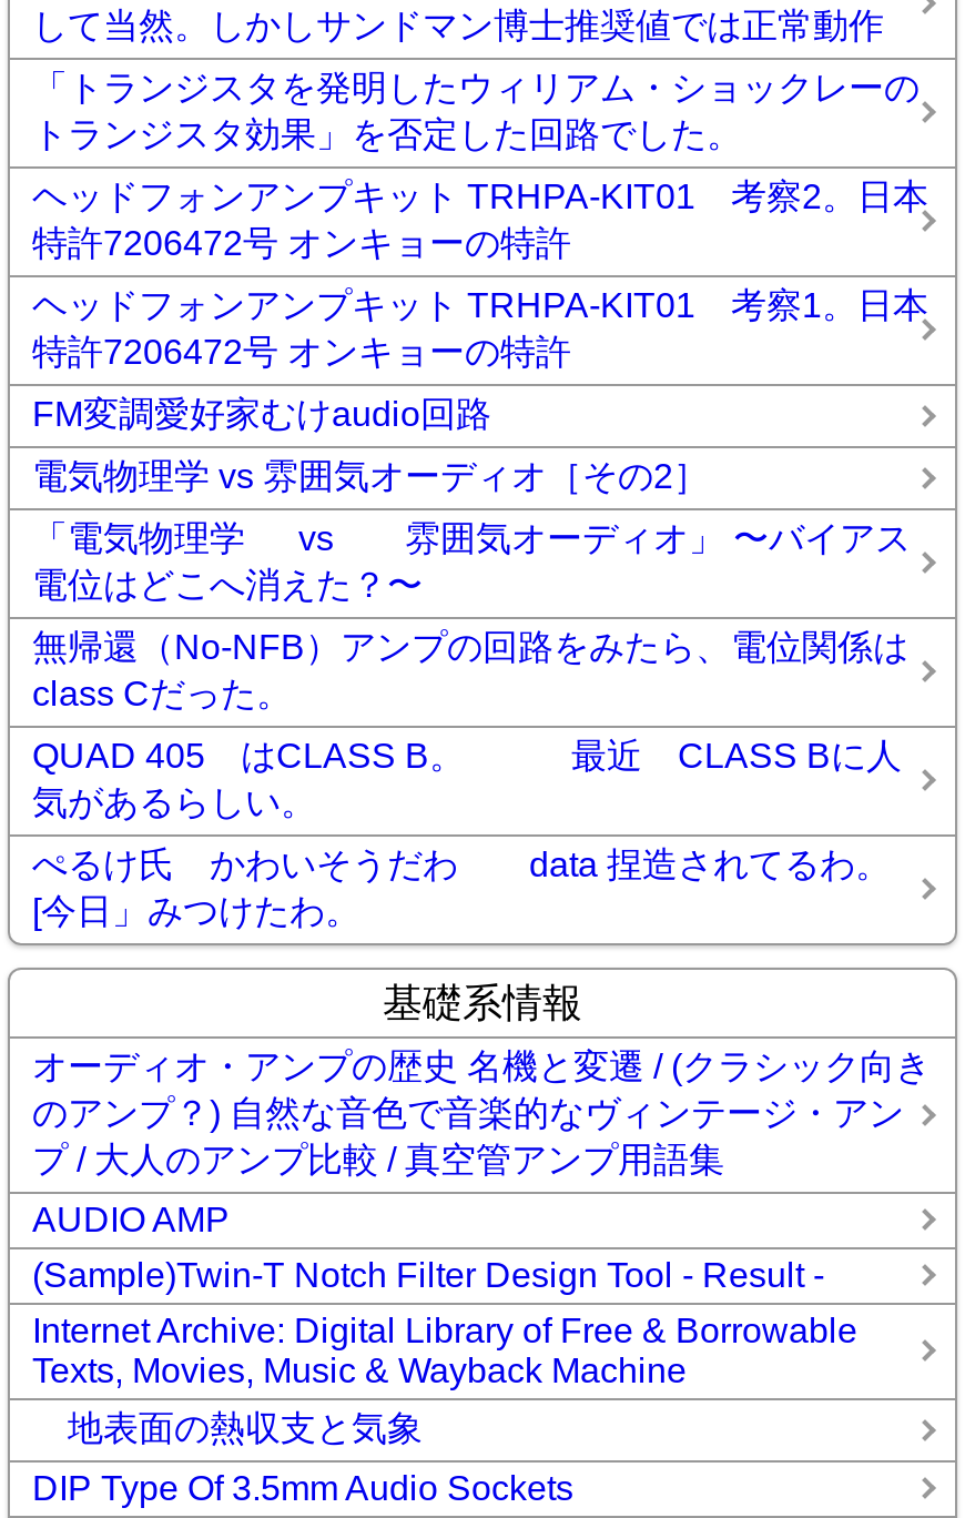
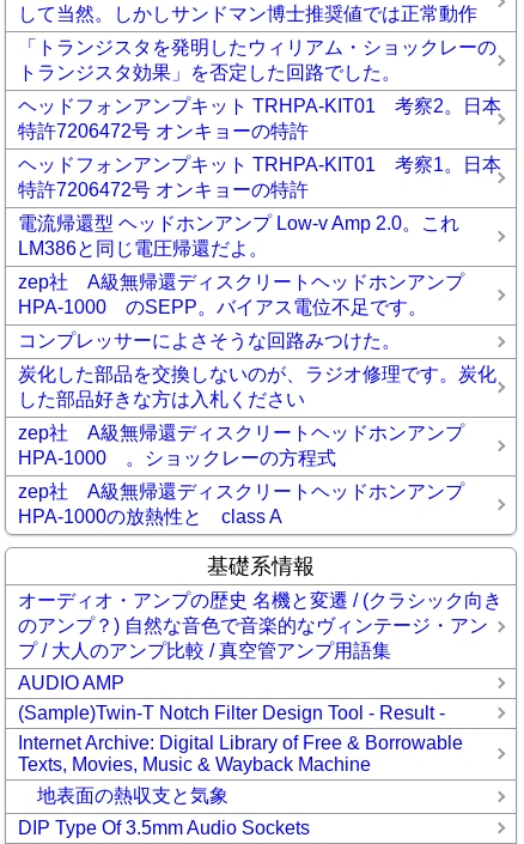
[32,395,491,433] FM変調愛好家むけaudio回路 -> [18,213,459,259] 電流帰還型 ヘッドホンアンプ Low-v Amp 2.0。これ | LM386と同じ電圧帰還だよ。
[32,457,709,495] 電気物理学 vs 雰囲気オーディオ［その2］ -> [18,272,483,317] zep社 A級無帰還ディスクリートヘッドホンアンプ | HPA-1000 のSEPP。バイアス電位不足です。
[32,519,911,604] 「電気物理学 vs 雰囲気オーディオ」 〜バイアス | 電位はどこへ消えた？〜 -> [18,330,401,351] コンプレッサーによさそうな回路みつけた。
[32,628,908,712] 無帰還（No-NFB）アンプの回路をみたら、電位関係は | class Cだった。 -> [18,364,496,409] 炭化した部品を交換しないのが、ラジオ修理です。炭化 | した部品好きな方は入札ください
[32,737,902,821] QUAD 405 はCLASS B。 最近 CLASS Bに人 | 気があるらしい。 -> [18,423,483,468] zep社 A級無帰還ディスクリートヘッドホンアンプ | HPA-1000 。ショックレーの方程式
[32,846,891,930] ぺるけ氏 かわいそうだわ data 捏造されてるわ。 | [今日」みつけたわ。 -> [18,481,483,527] zep社 A級無帰還ディスクリートヘッドホンアンプ | HPA-1000の放熱性と class A

